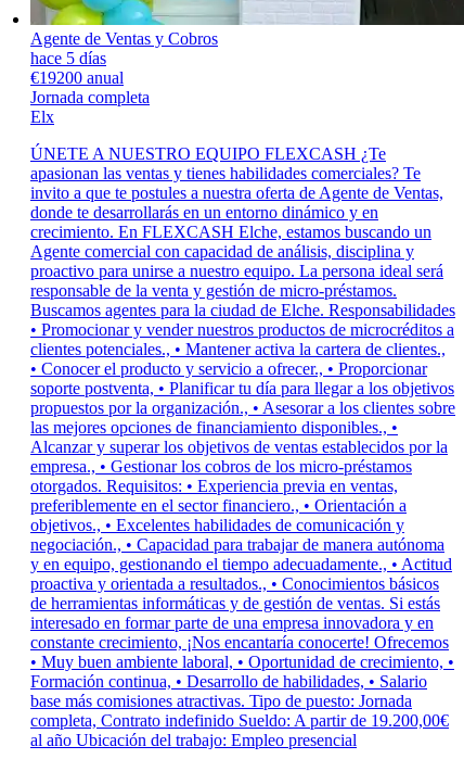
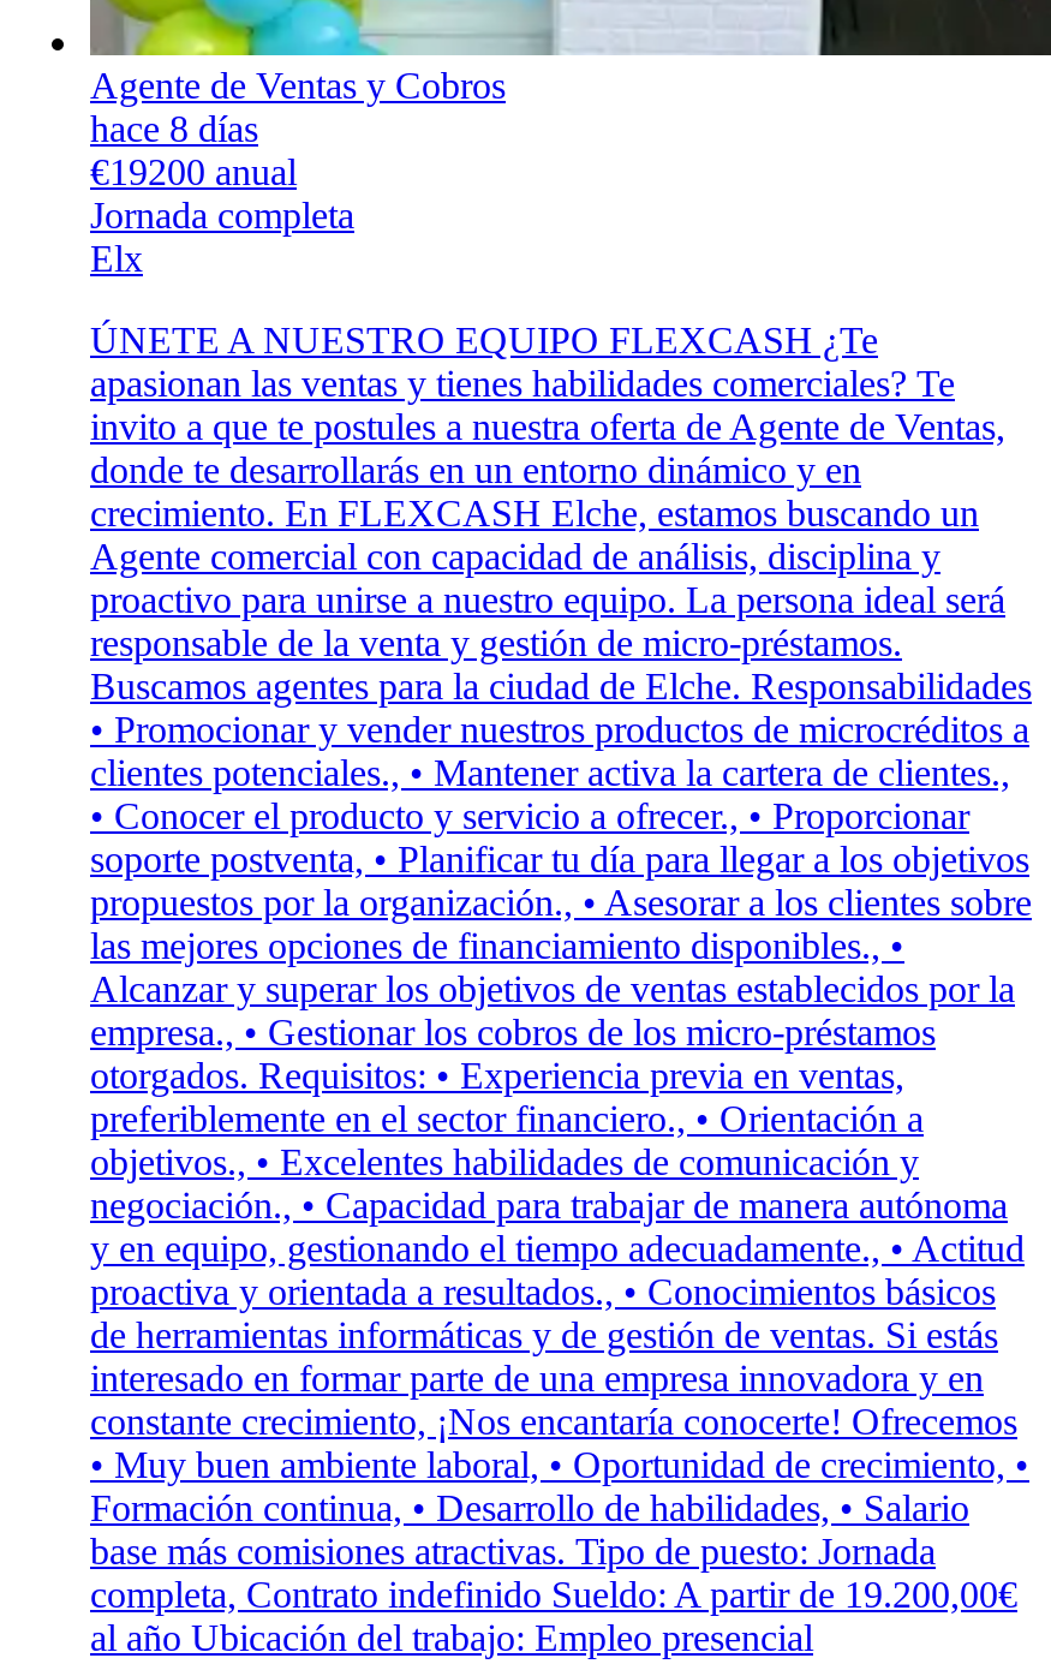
[30,49,106,67] hace 5 días -> [90,108,258,149] hace 8 días

